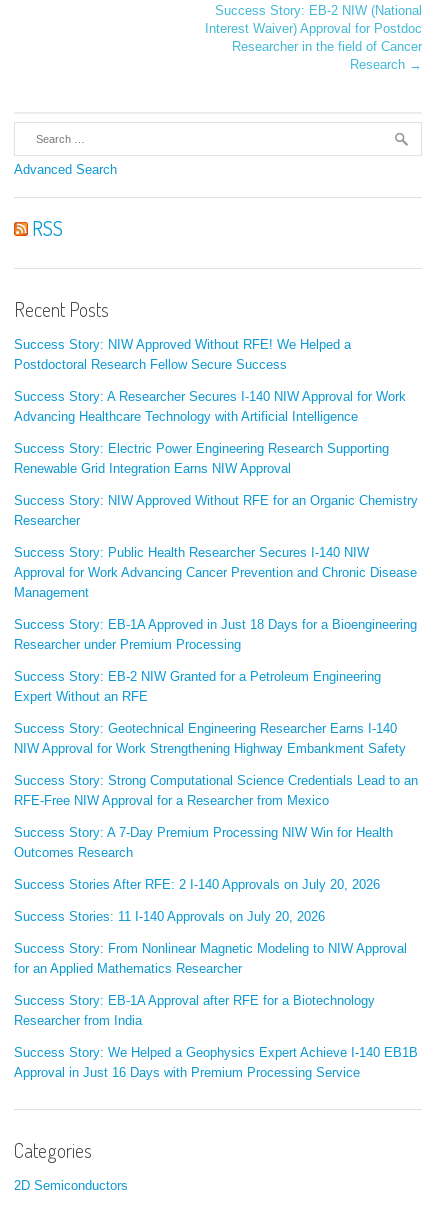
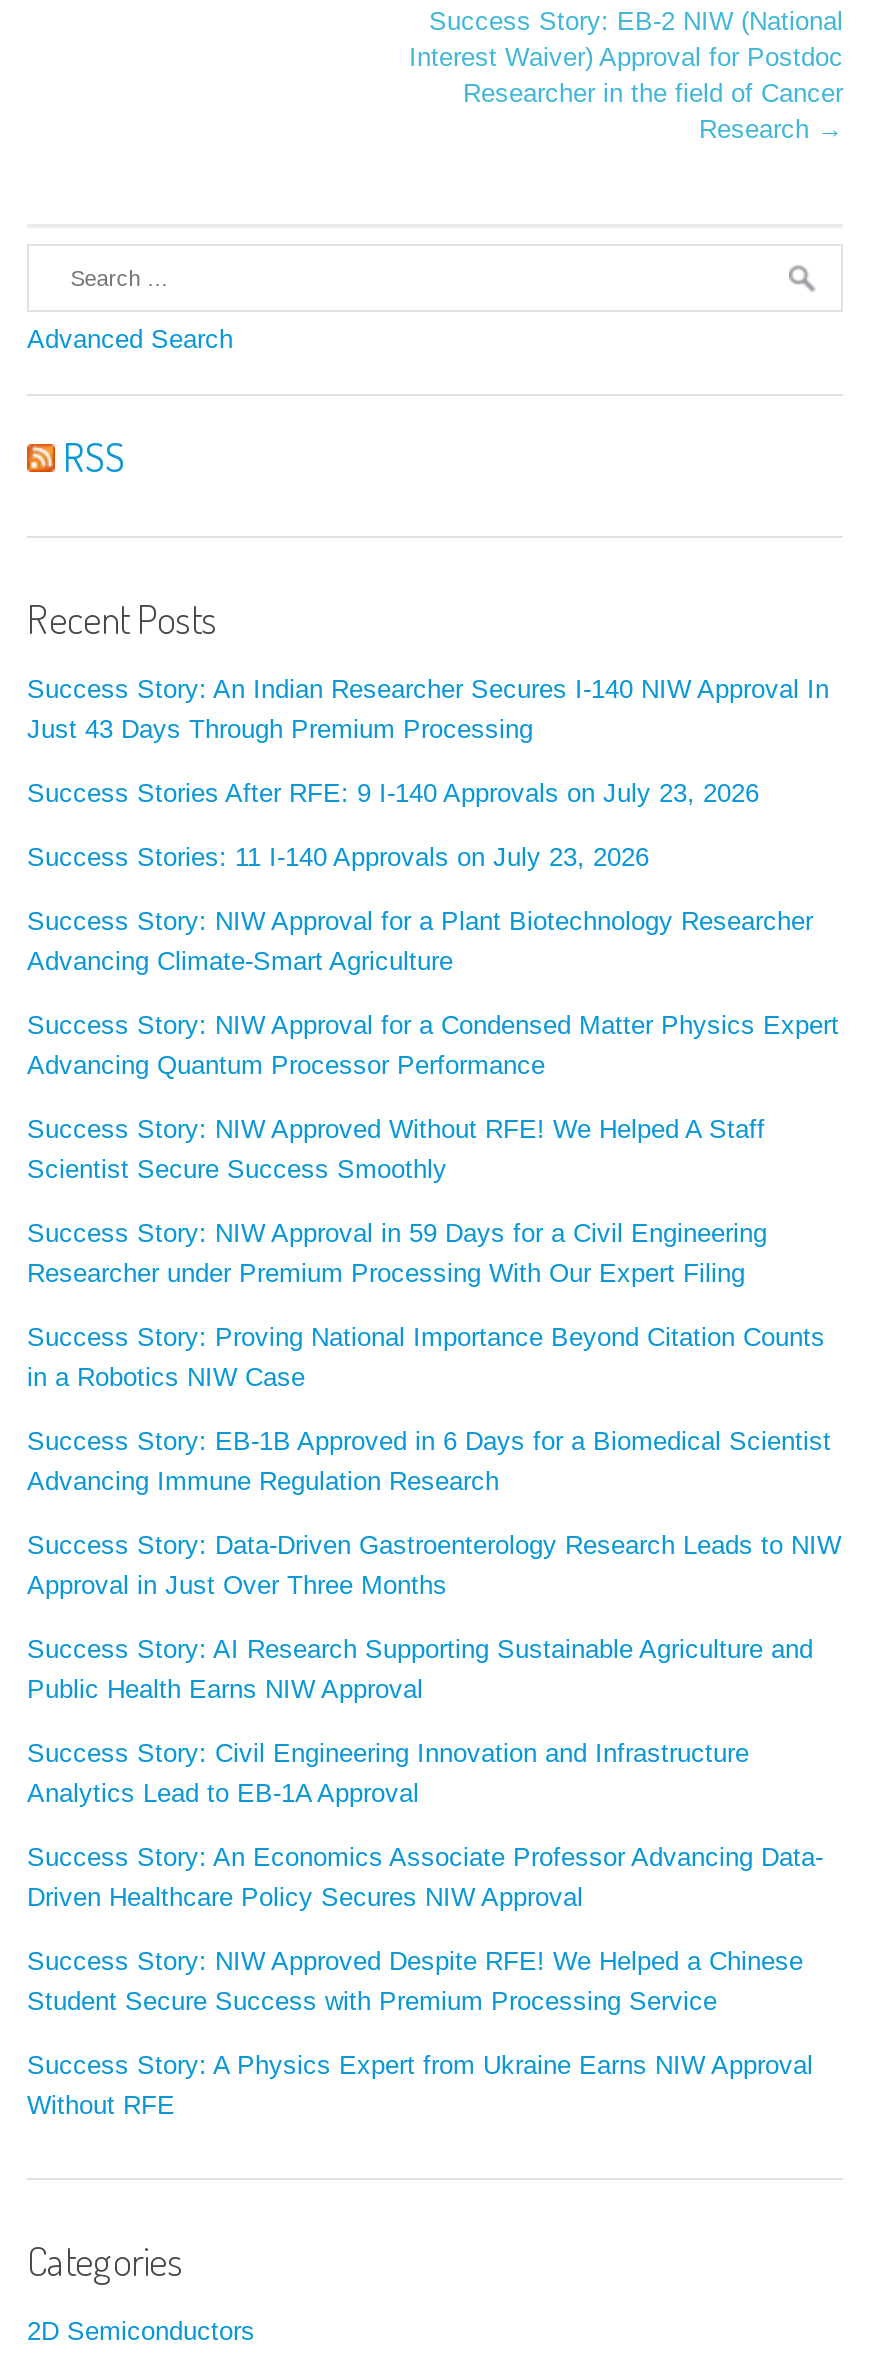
[14,337,351,372] Success Story: NIW Approved Without RFE! We Helped a | Postdoctoral Research Fellow Secure Success -> [27,675,829,745] Success Story: An Indian Researcher Secures I-140 NIW Approval In | Just 43 Days Through Premium Processing
[14,389,406,424] Success Story: A Researcher Secures I-140 NIW Approval for Work | Advancing Healthcare Technology with Artificial Intelligence -> [27,779,759,809] Success Stories After RFE: 9 I-140 Approvals on July 23, 2026
[14,441,389,476] Success Story: Electric Power Engineering Research Supporting | Renewable Grid Integration Earns NIW Approval -> [27,843,649,873] Success Stories: 11 I-140 Approvals on July 23, 2026
[14,493,418,528] Success Story: NIW Approved Without RFE for an Organic Chemistry | Researcher -> [27,907,813,977] Success Story: NIW Approval for a Plant Biotechnology Researcher | Advancing Climate-Smart Agriculture
[14,545,417,600] Success Story: Public Health Researcher Secures I-140 NIW | Approval for Work Advancing Cancer Prevention and Chronic Disease | Management -> [27,1011,839,1081] Success Story: NIW Approval for a Condensed Matter Physics Expert | Advancing Quantum Processor Performance
[14,617,417,652] Success Story: EB-1A Approved in Just 18 Days for a Bioengineering | Researcher under Premium Processing -> [27,1115,765,1185] Success Story: NIW Approved Without RFE! We Helped A Staff | Scientist Secure Success Smoothly
[14,669,381,704] Success Story: EB-2 NIW Granted for a Petroleum Engineering | Expert Without an RFE -> [27,1219,767,1289] Success Story: NIW Approval in 59 Days for a Civil Engineering | Researcher under Premium Processing With Our Expert Filing
[14,721,406,756] Success Story: Geotechnical Engineering Researcher Earns I-140 | NIW Approval for Work Strengthening Highway Embankment Safety -> [27,1323,825,1393] Success Story: Proving National Importance Beyond Citation Counts | in a Robotics NIW Case
[14,773,418,808] Success Story: Strong Computational Science Credentials Lead to an | RFE-Free NIW Approval for a Researcher from Mexico -> [27,1427,831,1497] Success Story: EB-1B Approved in 6 Days for a Biomedical Scientist | Advancing Immune Regulation Research
[14,825,393,860] Success Story: A 7-Day Premium Processing NIW Win for Health | Outcomes Research -> [27,1531,841,1601] Success Story: Data-Driven Gastroenterology Research Leads to NIW | Approval in Just Over Three Months
[14,877,380,892] Success Stories After RFE: 2 I-140 Approvals on July 20, 2026 -> [27,1635,813,1705] Success Story: AI Research Supporting Sustainable Agriculture and | Public Health Earns NIW Approval
[14,909,325,924] Success Stories: 11 I-140 Approvals on July 20, 2026 -> [27,1739,749,1809] Success Story: Civil Engineering Innovation and Infrastructure | Analytics Lead to EB-1A Approval
[14,941,407,976] Success Story: From Nonlinear Magnetic Modeling to NIW Approval | for an Applied Mathematics Researcher -> [27,1843,823,1913] Success Story: An Economics Associate Professor Advancing Data- | Driven Healthcare Policy Secures NIW Approval
[14,993,375,1028] Success Story: EB-1A Approval after RFE for a Biotechnology | Researcher from India -> [27,1947,803,2017] Success Story: NIW Approved Despite RFE! We Helped a Chinese | Student Secure Success with Premium Processing Service
[14,1045,418,1080] Success Story: We Helped a Geophysics Expert Achieve I-140 EB1B | Approval in Just 16 Days with Premium Processing Service -> [27,2051,813,2121] Success Story: A Physics Expert from Ukraine Earns NIW Approval | Without RFE

